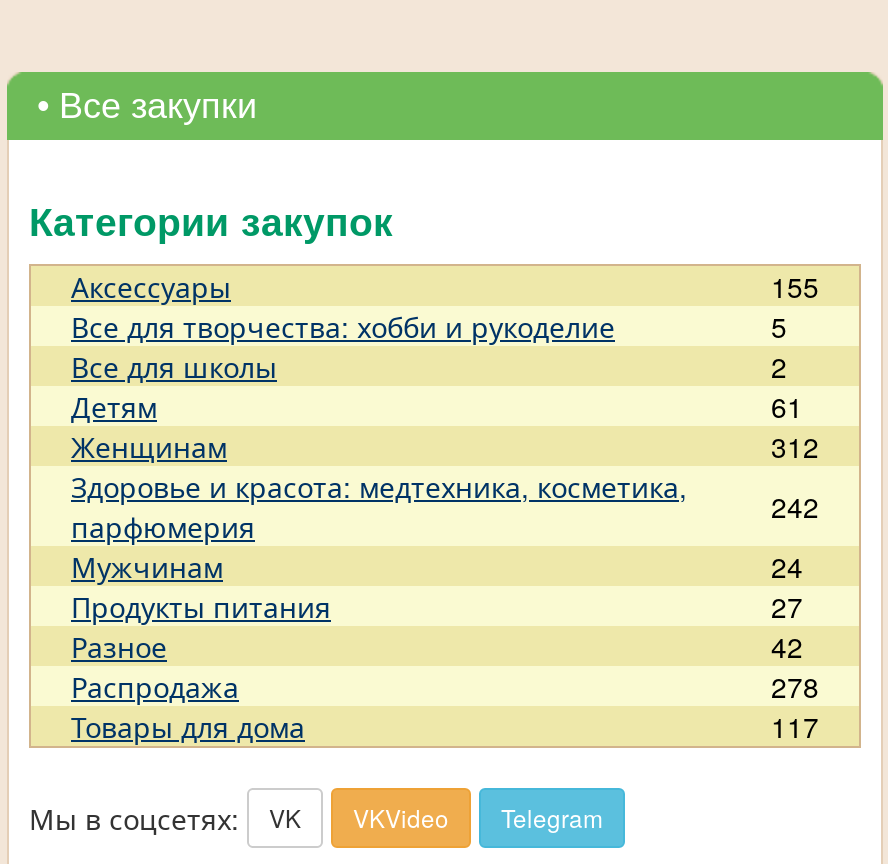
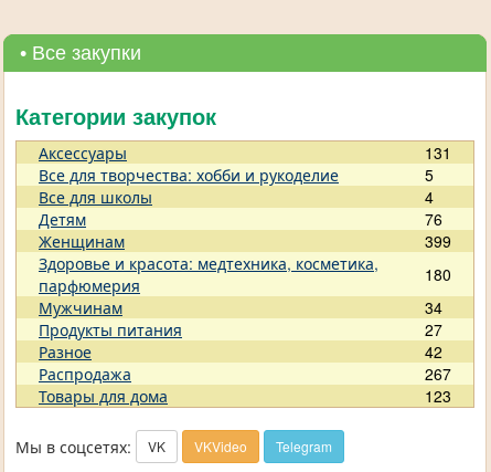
[771,266,819,306] 155 -> [425,141,451,164] 131
[771,346,787,386] 2 -> [425,186,434,208] 4
[771,386,803,426] 61 -> [425,208,442,230] 76
[771,426,819,466] 312 -> [425,230,451,252] 399
[771,486,819,526] 242 -> [425,263,451,285] 180
[771,546,803,586] 24 -> [425,296,442,318] 34
[771,666,819,706] 278 -> [425,363,451,385] 267
[771,706,819,746] 117 -> [425,385,451,407] 123

